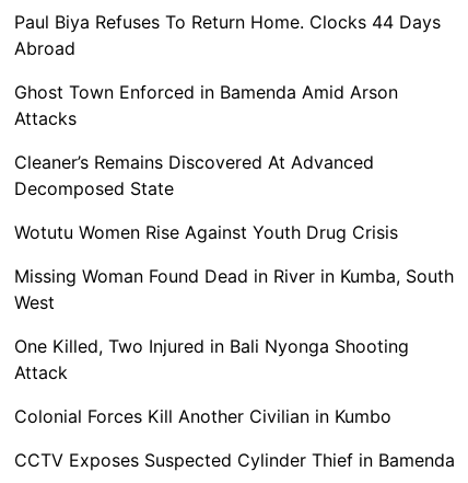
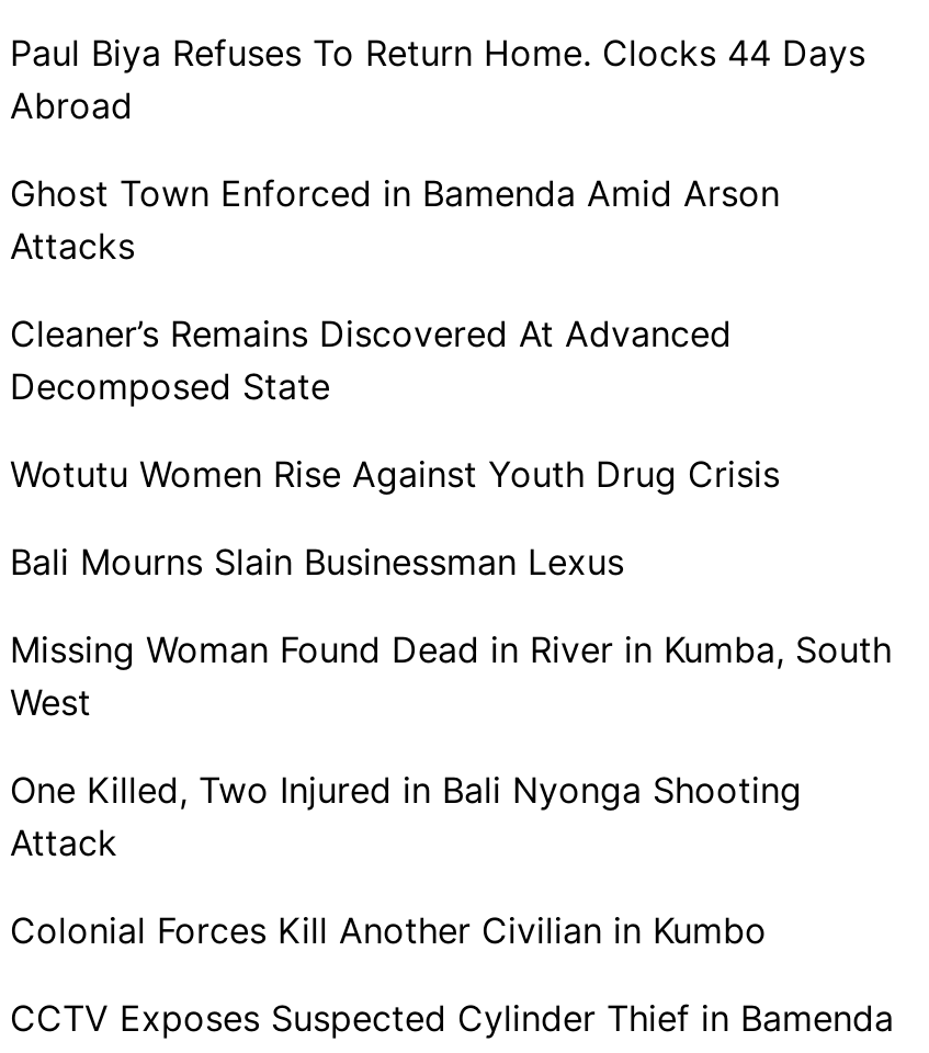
none -> [10,540,624,584] Bali Mourns Slain Businessman Lexus

